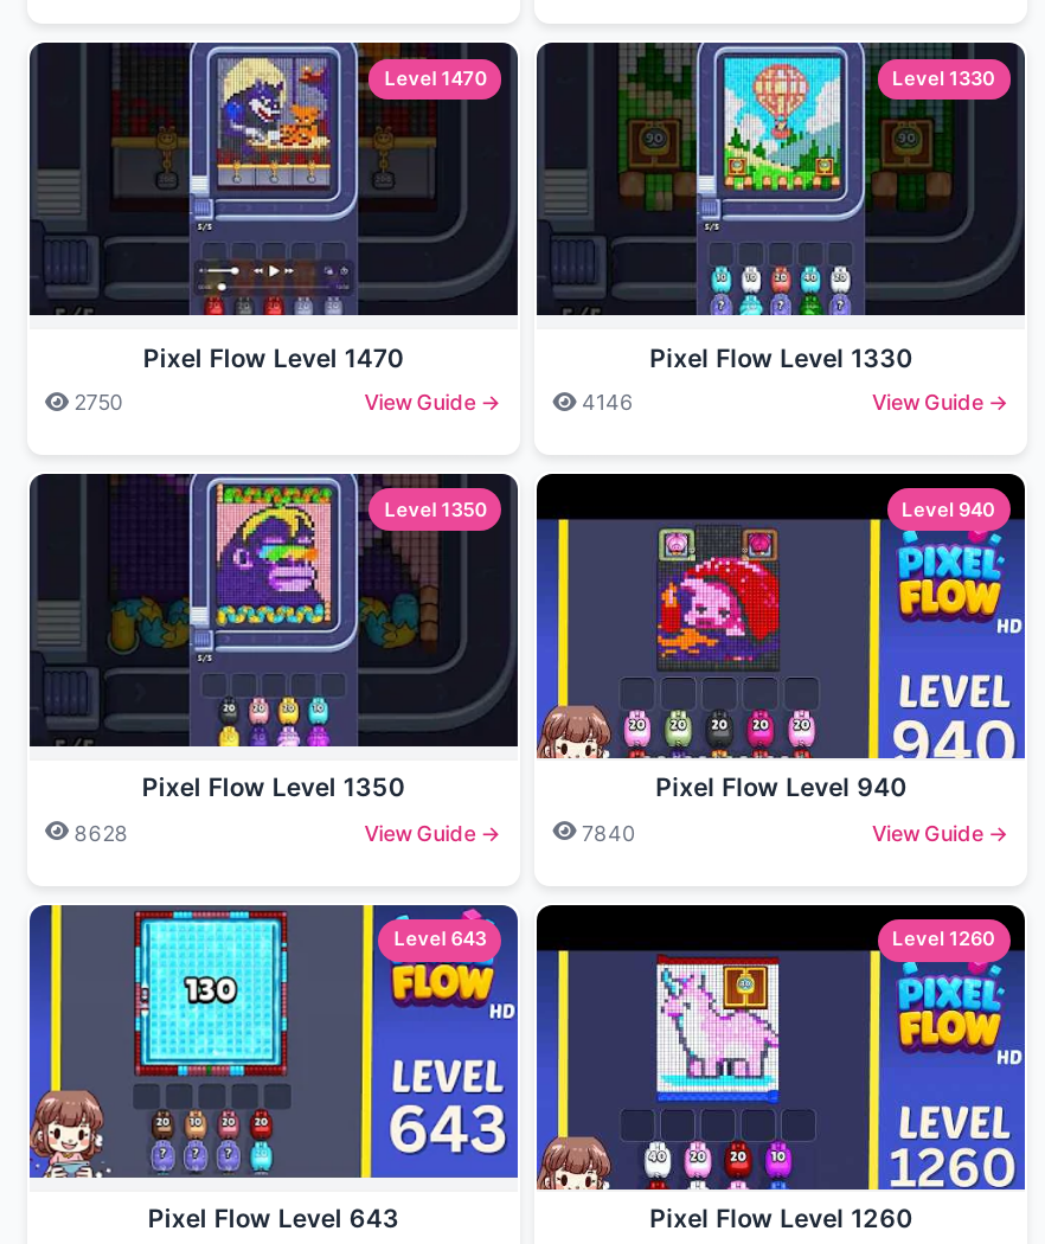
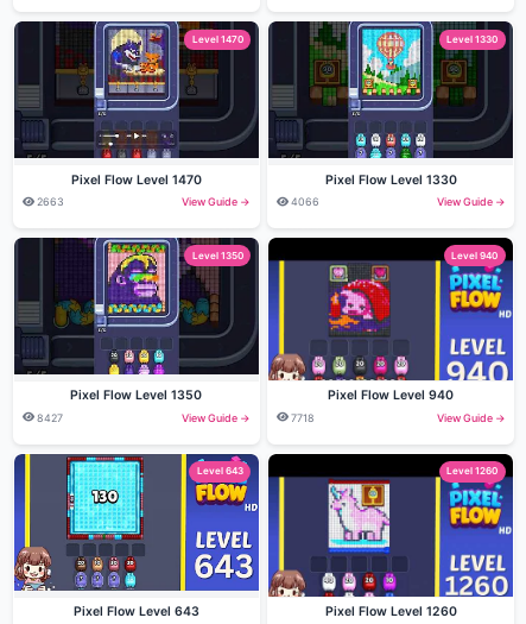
[74,389,124,415] 2750 -> [36,195,64,208] 2663
[582,389,634,415] 4146 -> [291,195,319,208] 4066
[74,819,128,845] 8628 -> [36,411,63,424] 8427
[582,819,636,845] 7840 -> [291,411,315,424] 7718

